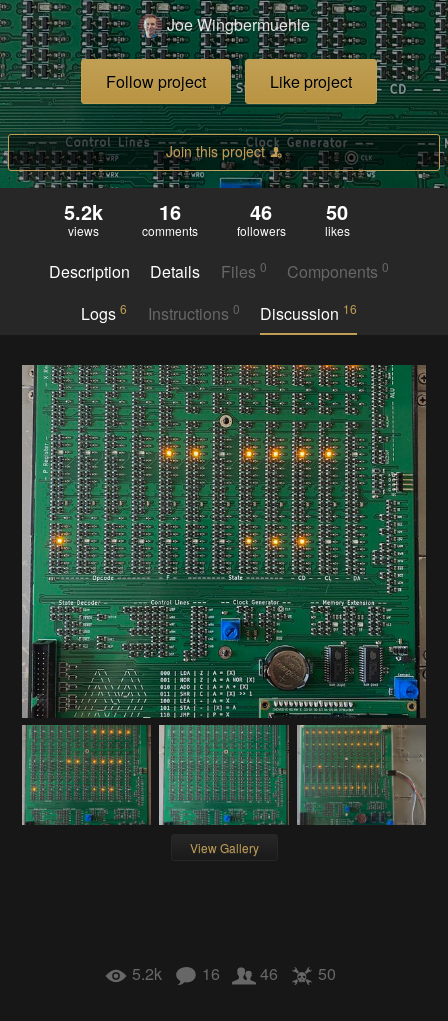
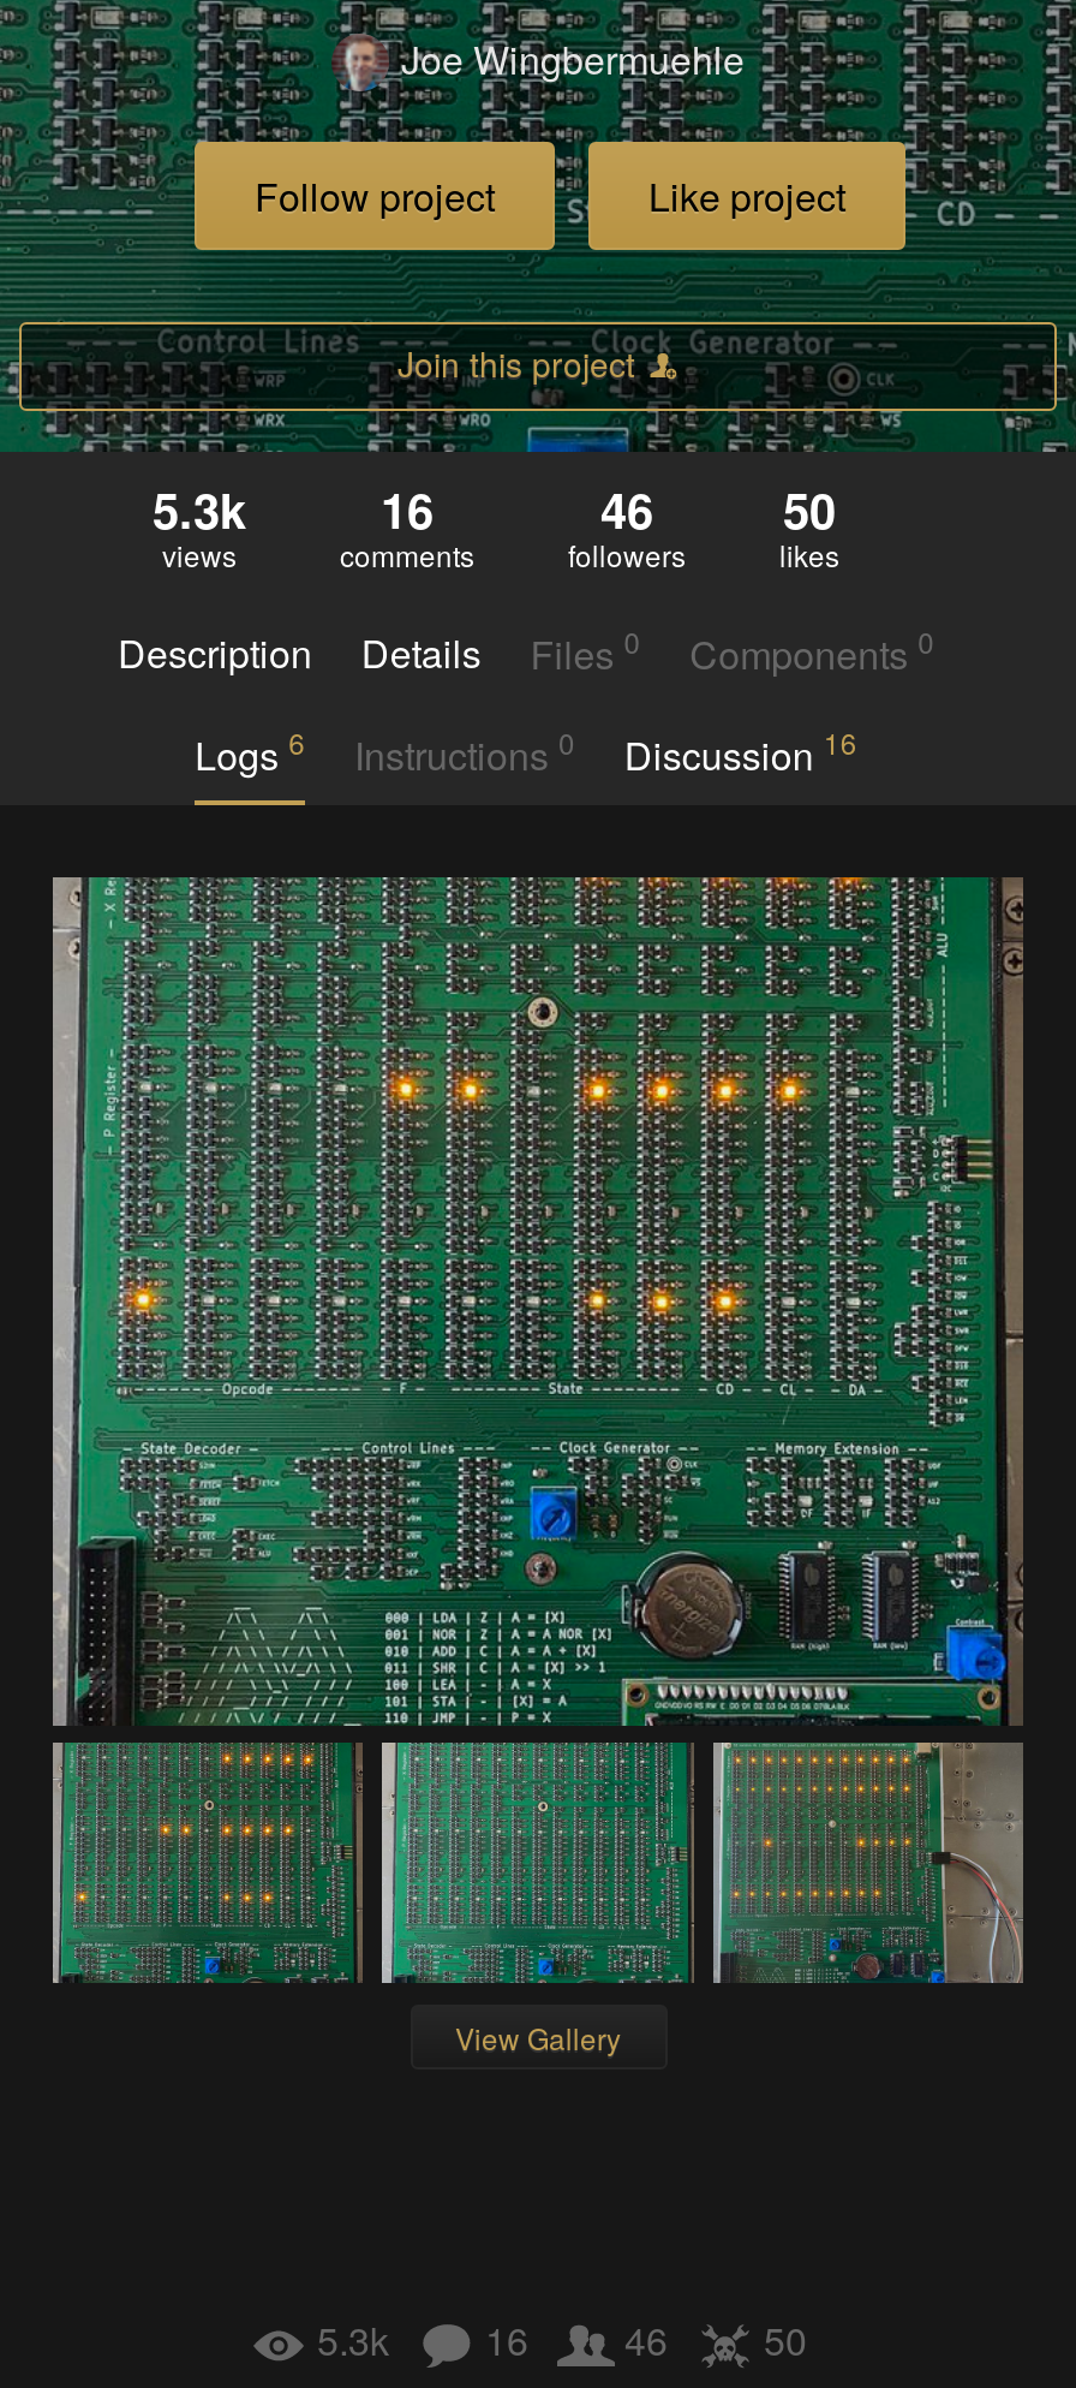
[63,197,180,226] 5.2k 16 -> [153,473,434,543] 5.3k 16
[132,962,336,985] 5.2k 16 46 50 -> [317,2312,807,2367] 5.3k 16 46 50

